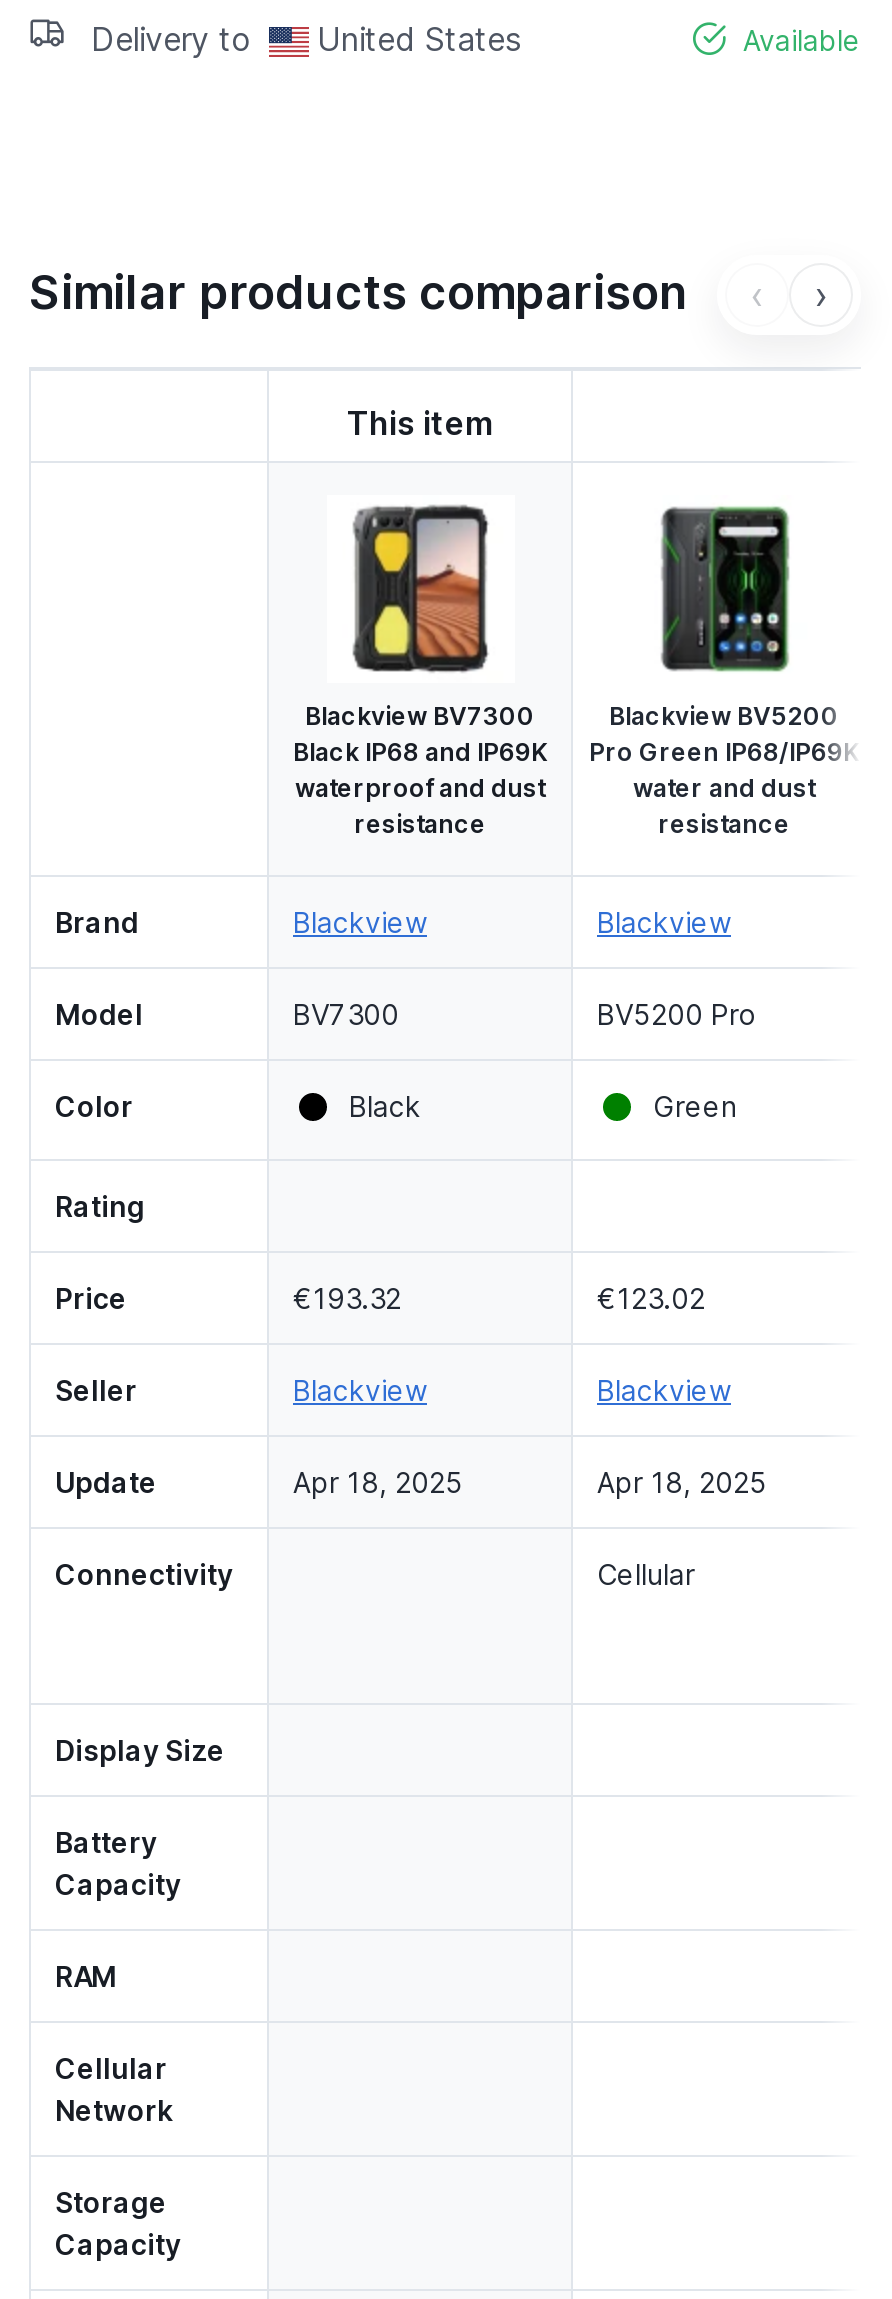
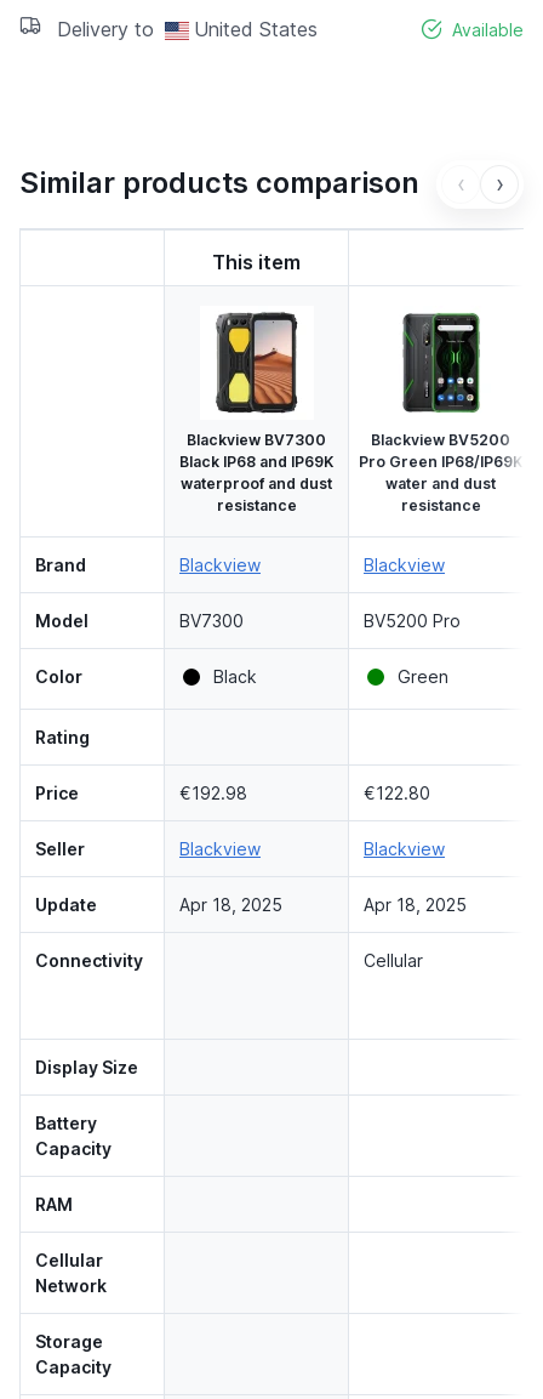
[293,1281,401,1315] €193.32 -> [179,783,247,803] €192.98
[597,1281,705,1315] €123.02 -> [364,783,430,803] €122.80

